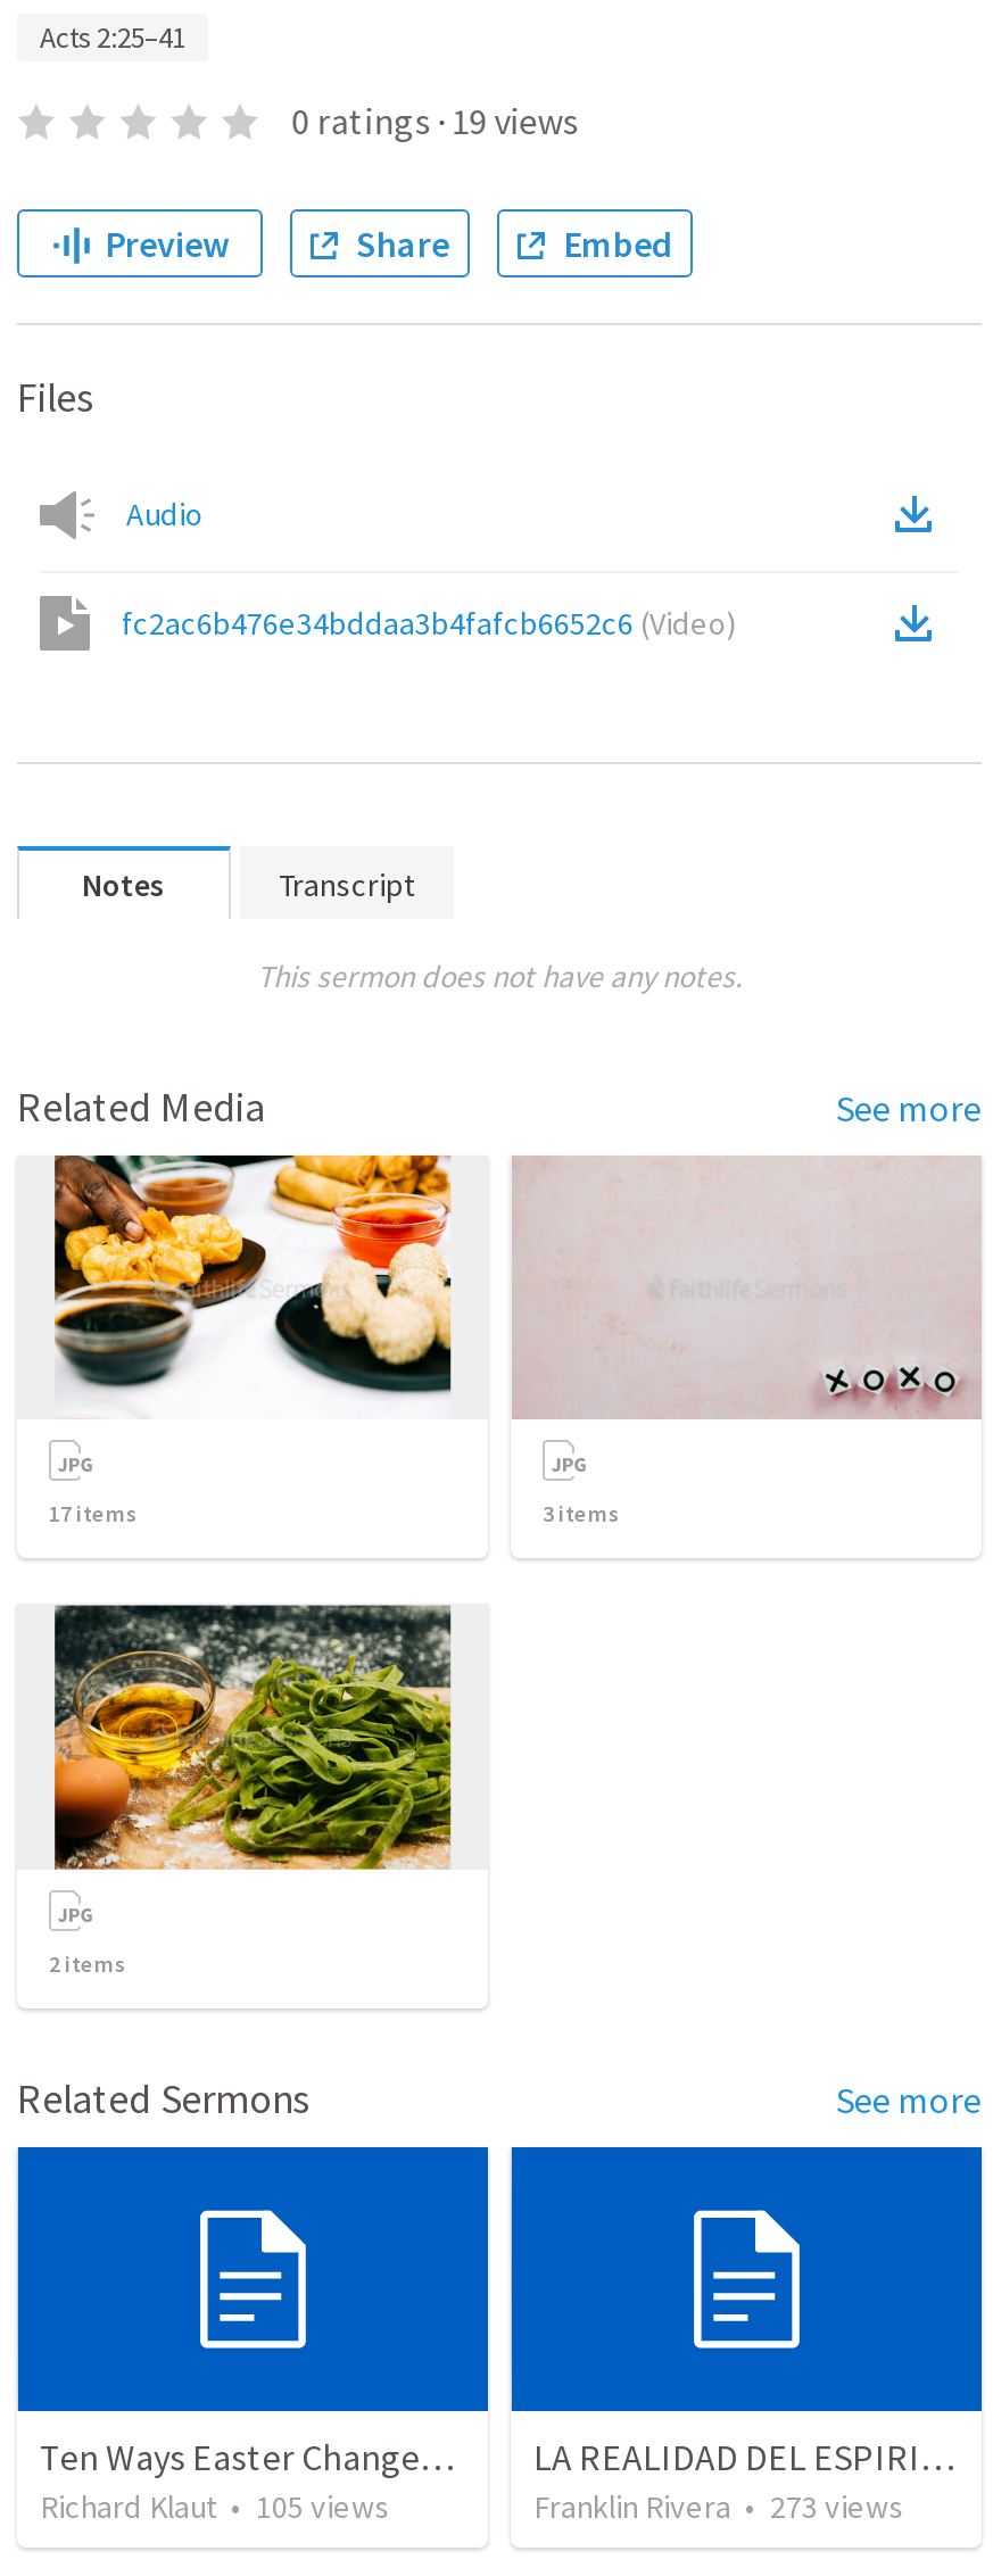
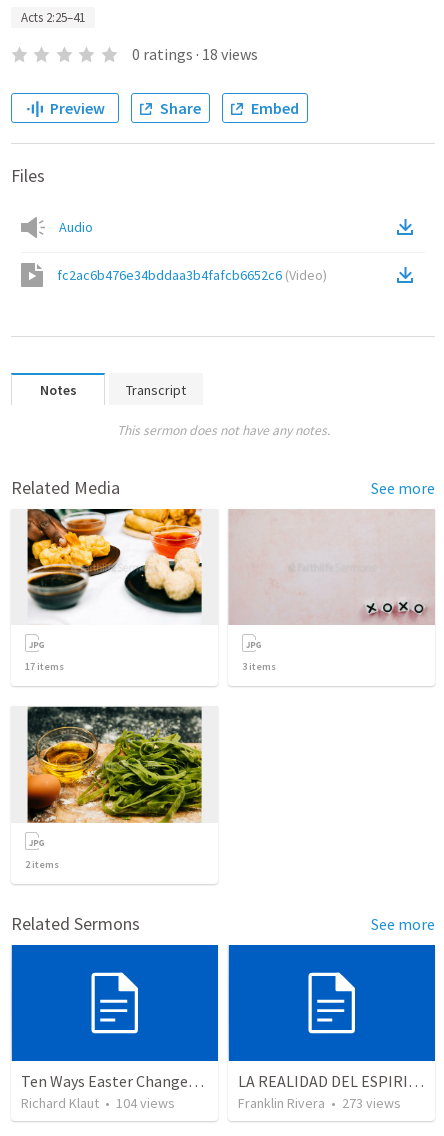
[292,98,578,143] 0 ratings · 19 views -> [132,44,258,64] 0 ratings · 18 views
[40,2487,390,2528] Richard Klaut • 105 views -> [21,1094,175,1112] Richard Klaut • 104 views

